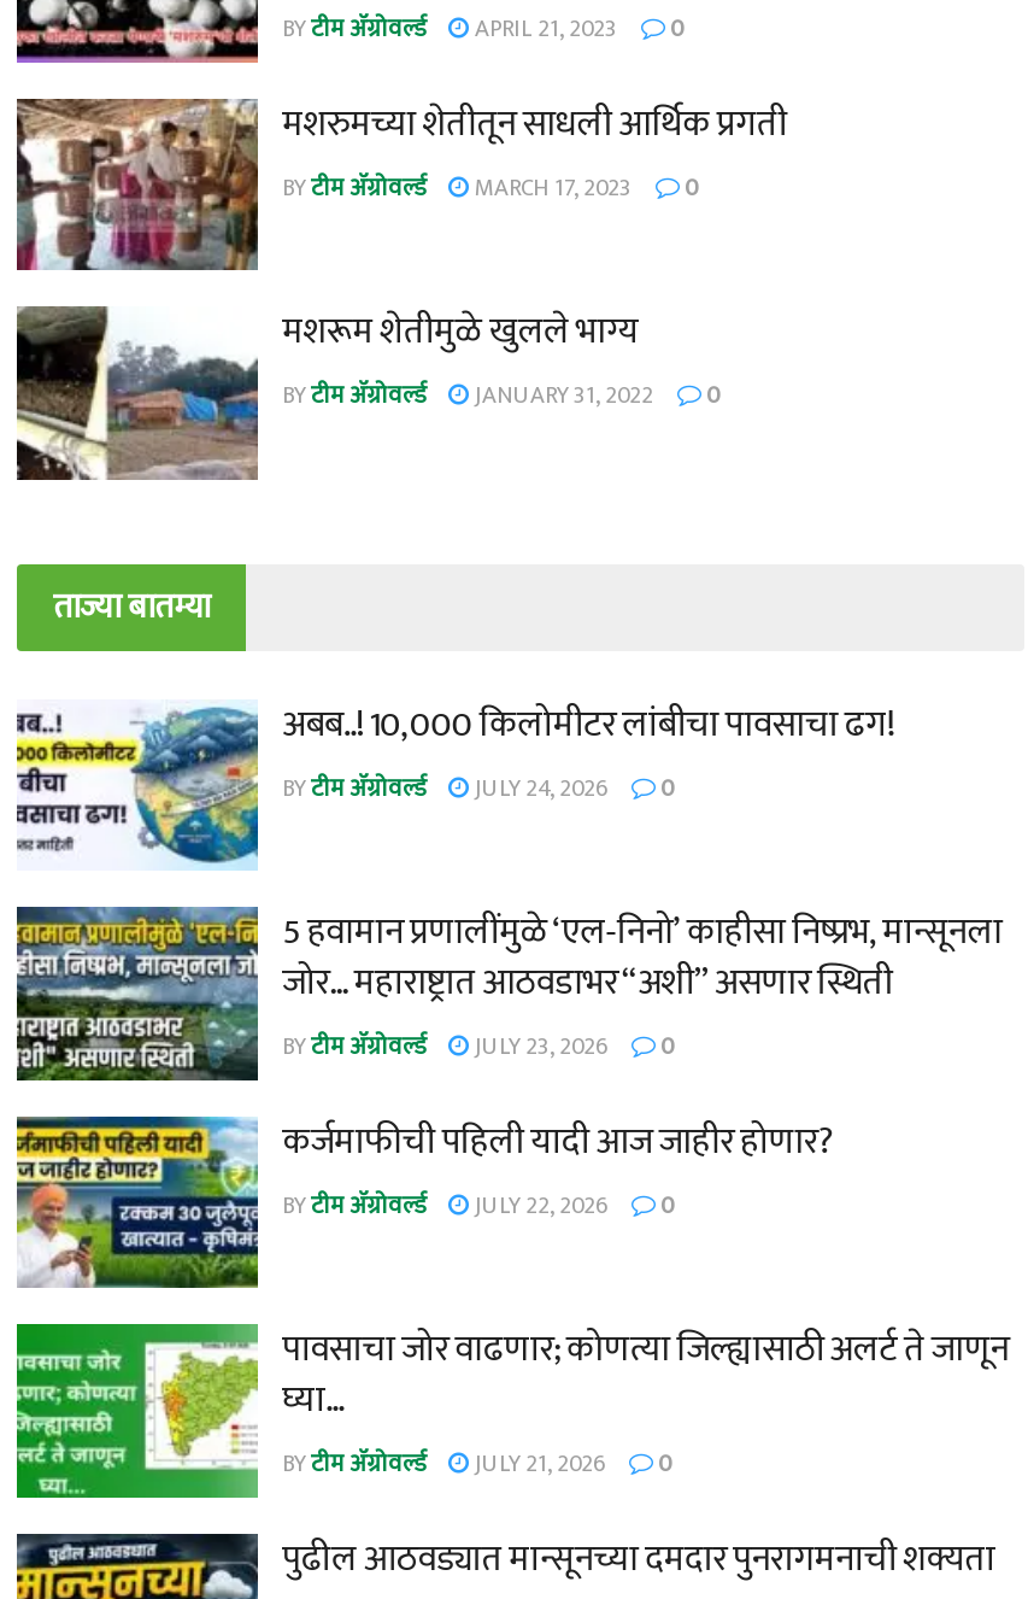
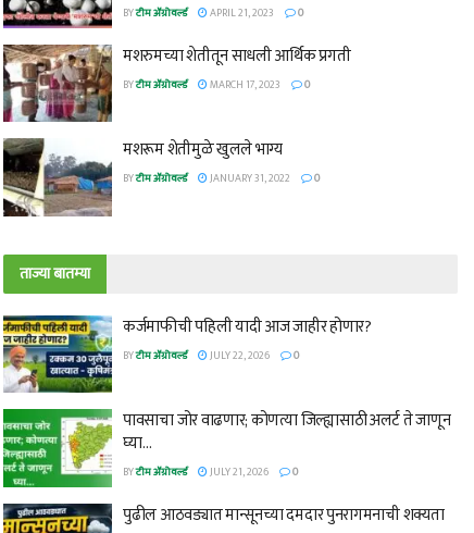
[14,693,1002,1066] [image] | अबब..! 10,000 किलोमीटर लांबीचा पावसाचा ढग! | BY टीम ॲग्रोवर्ल्ड | JULY 24, 2026 | 0 | 5 हवामान प्रणालींमुळे ‘एल-निनो’ काहीसा निष्प्रभ, मान्सूनला | जोर… महाराष्ट्रात आठवडाभर “अशी” असणार स्थिती | BY टीम ॲग्रोवर्ल्ड | JULY 23, 2026 | 0 -> none
[14,904,248,1083] [image] -> none

